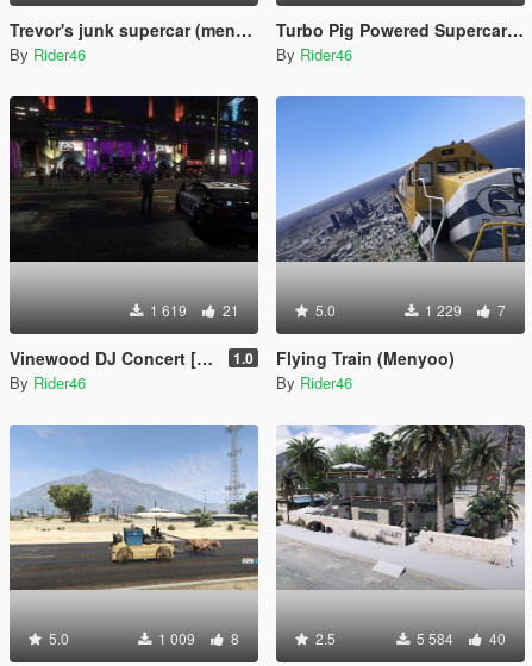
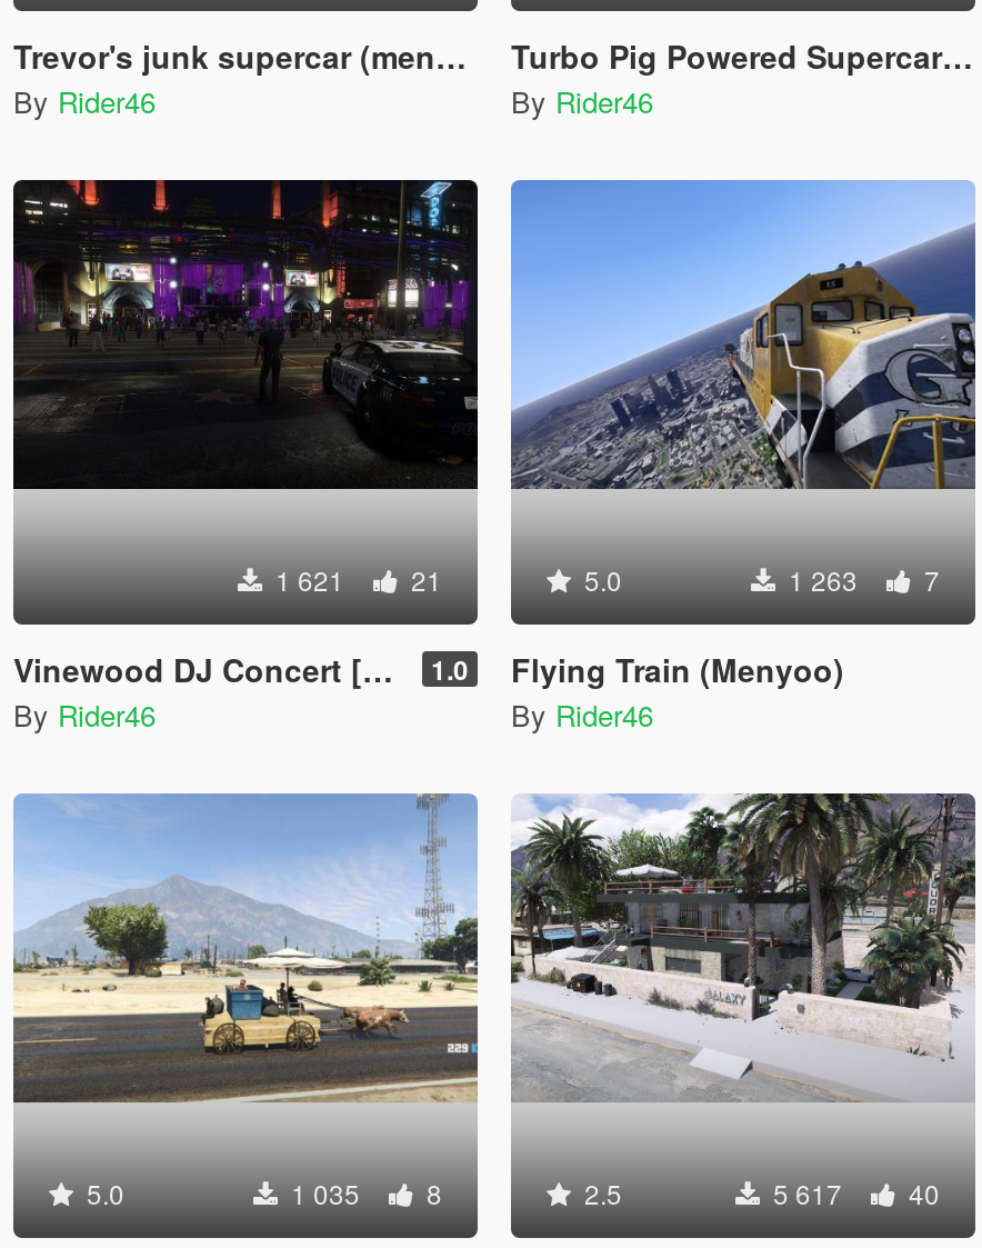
[146,300,239,320] 1 619 21 -> [269,560,442,598] 1 621 21
[421,300,506,320] 1 229 7 -> [782,560,940,598] 1 263 7
[155,628,239,648] 1 009 8 -> [284,1174,442,1211] 1 035 8
[413,628,506,648] 5 584 40 -> [766,1174,940,1211] 5 617 40

